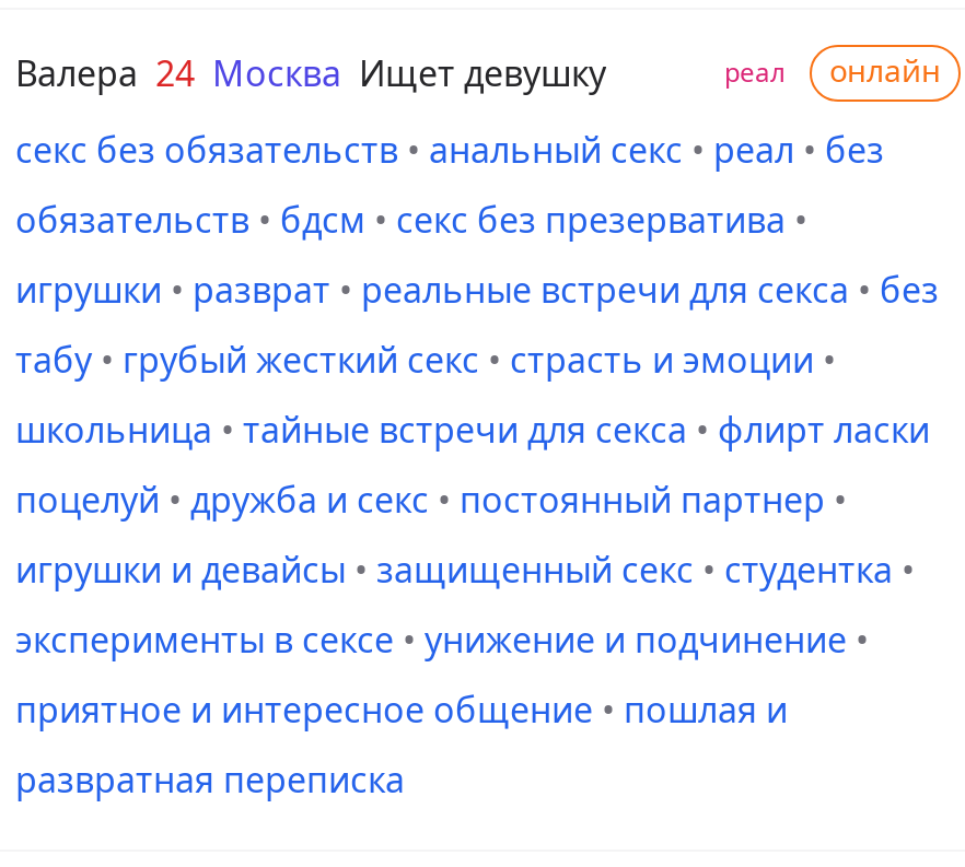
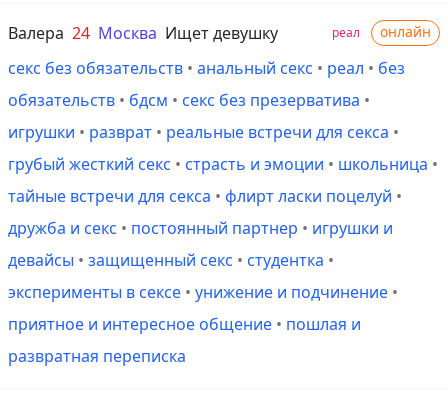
[15,266,939,314] игрушки • разврат • реальные встречи для секса • без -> [8,121,399,143] игрушки • разврат • реальные встречи для секса •
[15,336,836,384] табу • грубый жесткий секс • страсть и эмоции • -> [8,153,438,175] грубый жесткий секс • страсть и эмоции • школьница •
[15,406,930,454] школьница • тайные встречи для секса • флирт ласки -> [8,185,402,207] тайные встречи для секса • флирт ласки поцелуй •
[15,476,847,524] поцелуй • дружба и секс • постоянный партнер • -> [8,217,393,239] дружба и секс • постоянный партнер • игрушки и
[15,546,915,594] игрушки и девайсы • защищенный секс • студентка • -> [8,249,334,271] девайсы • защищенный секс • студентка •

